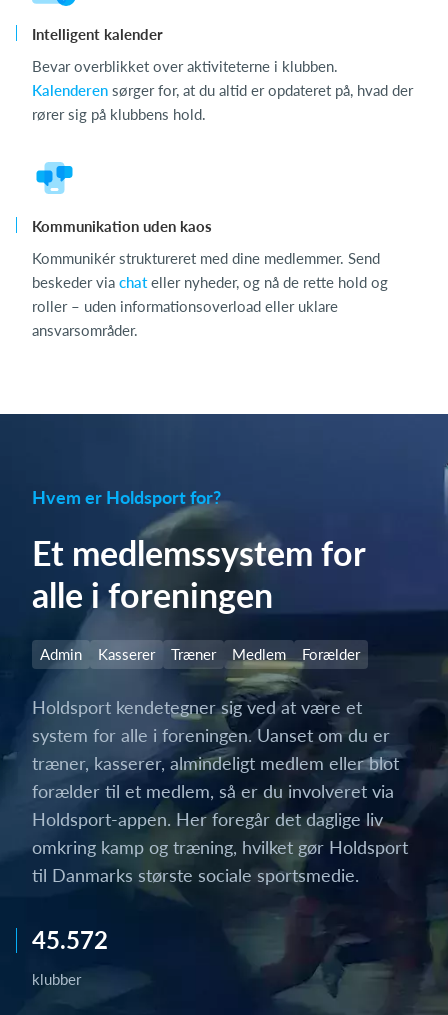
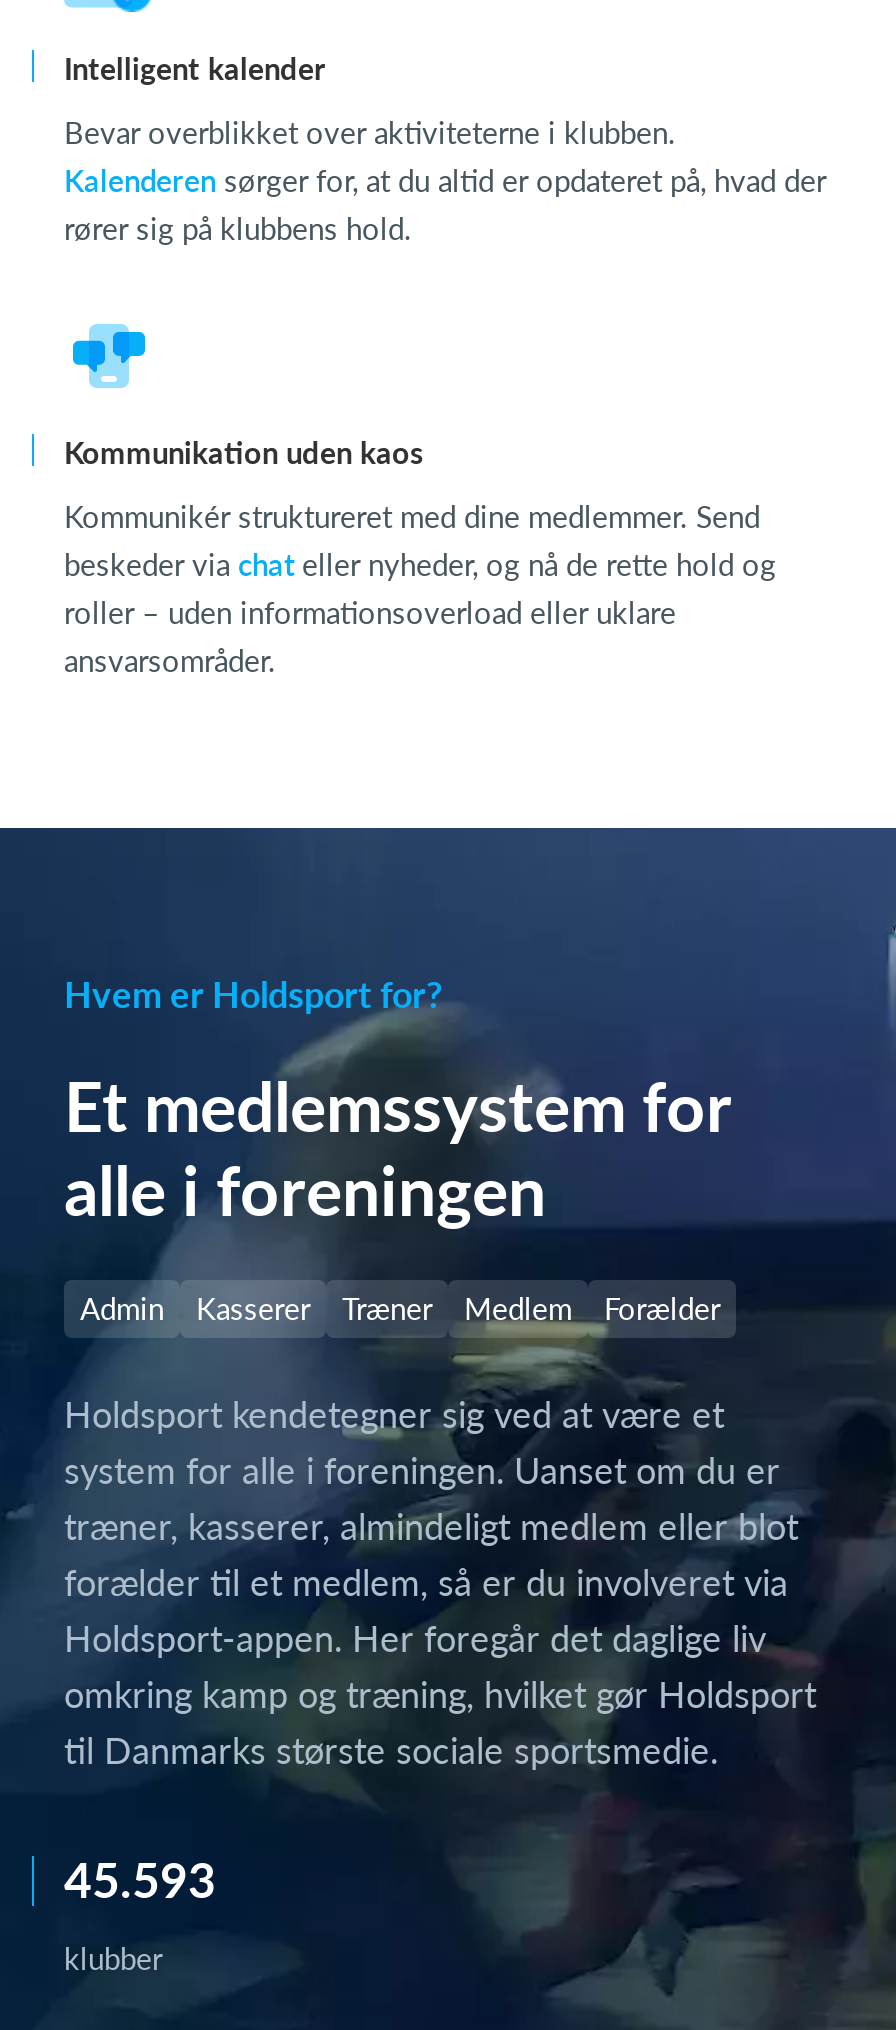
[32,925,108,954] 45.572 -> [64,1850,216,1908] 45.593

